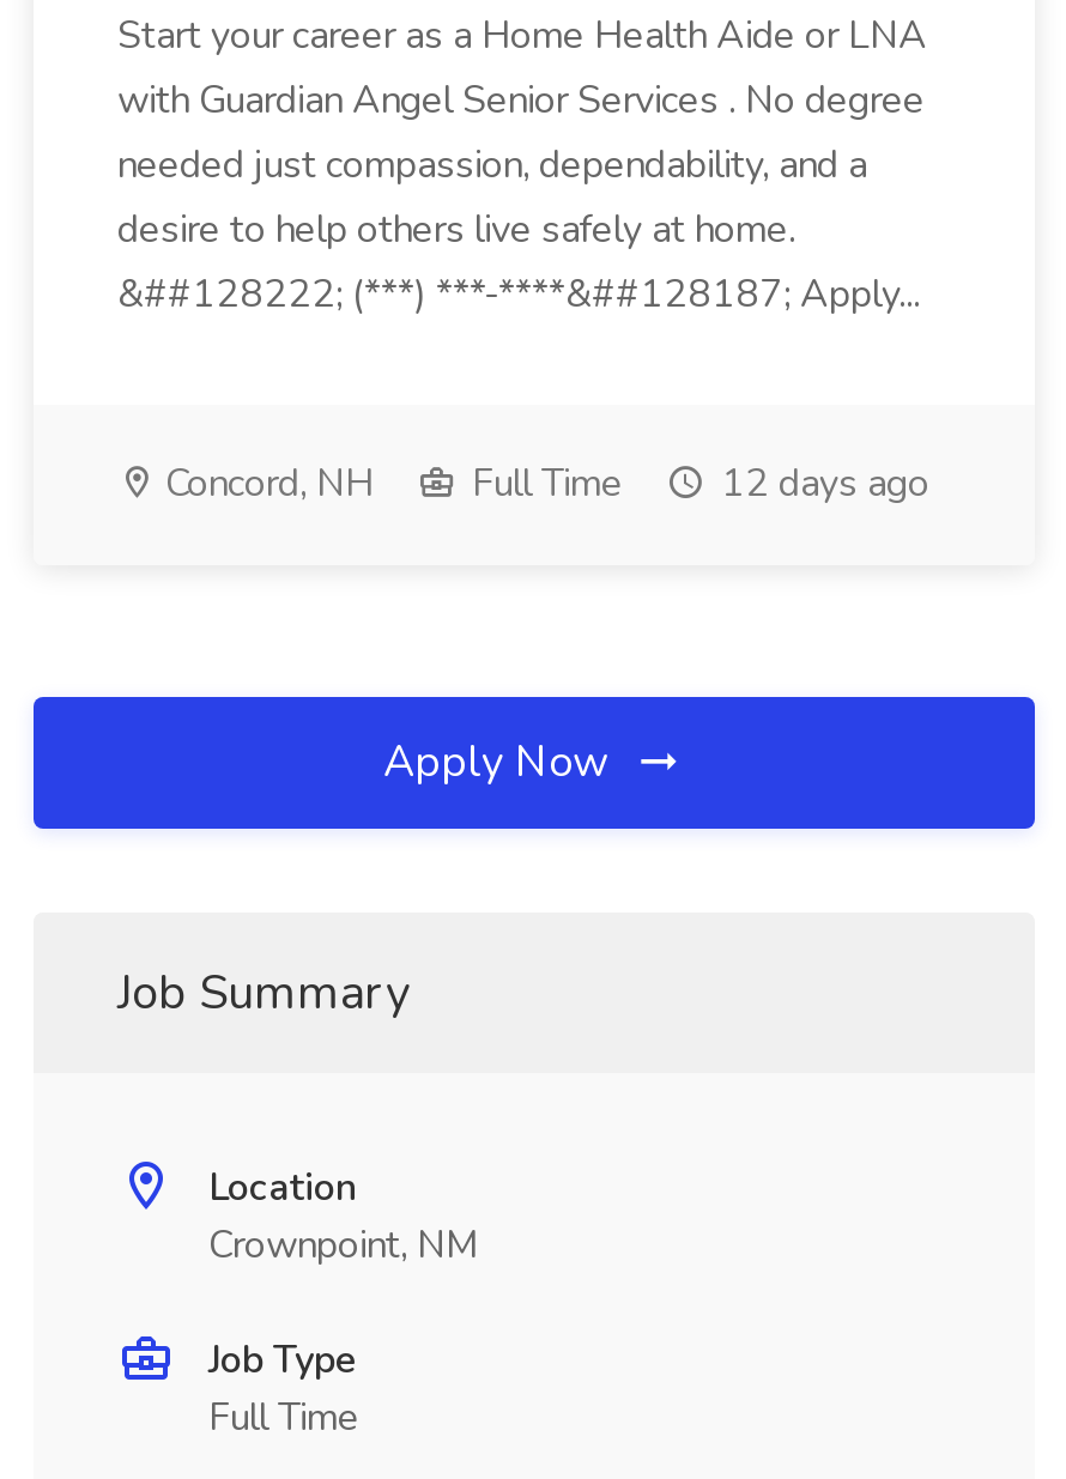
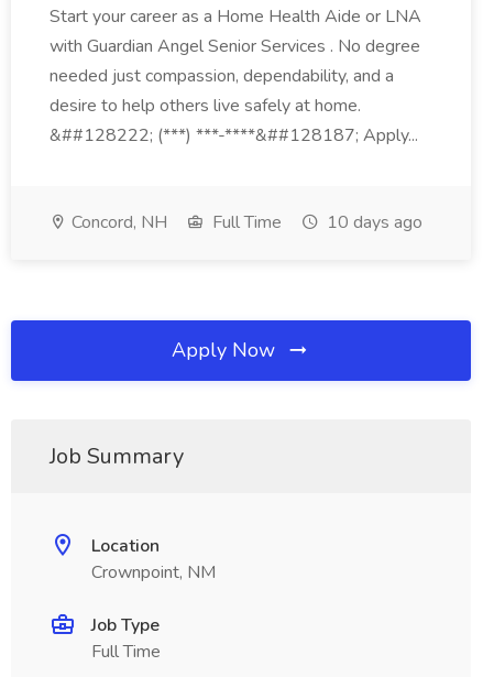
[156,457,929,510] Concord, NH Full Time 12 days ago -> [67,210,422,234] Concord, NH Full Time 10 days ago

